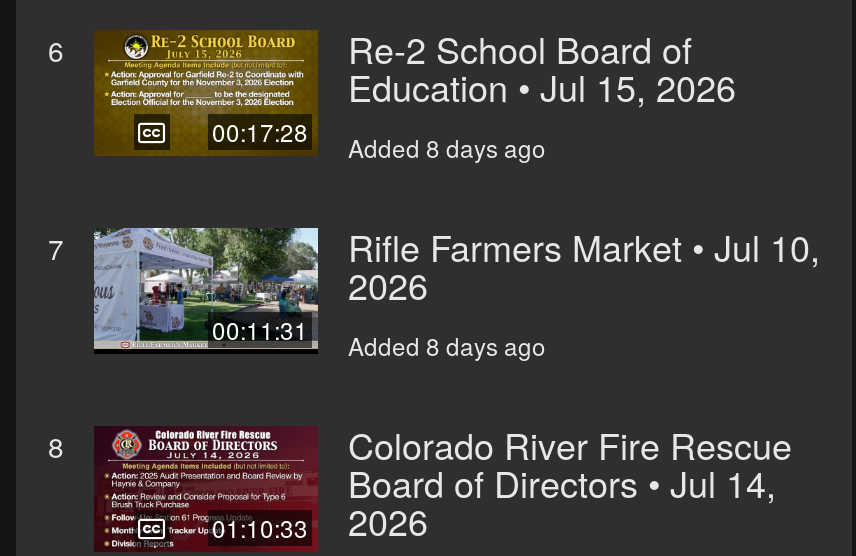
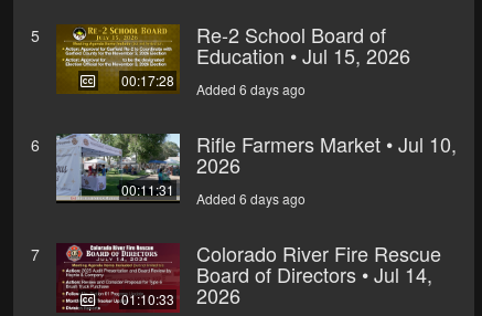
[48,30,64,70] 6 -> [31,24,40,47] 5
[348,130,546,164] Added 8 days ago -> [196,80,306,98] Added 6 days ago
[48,228,64,268] 7 -> [31,134,40,156] 6
[348,328,546,362] Added 8 days ago -> [196,189,306,208] Added 6 days ago
[48,426,64,466] 8 -> [31,243,40,265] 7

